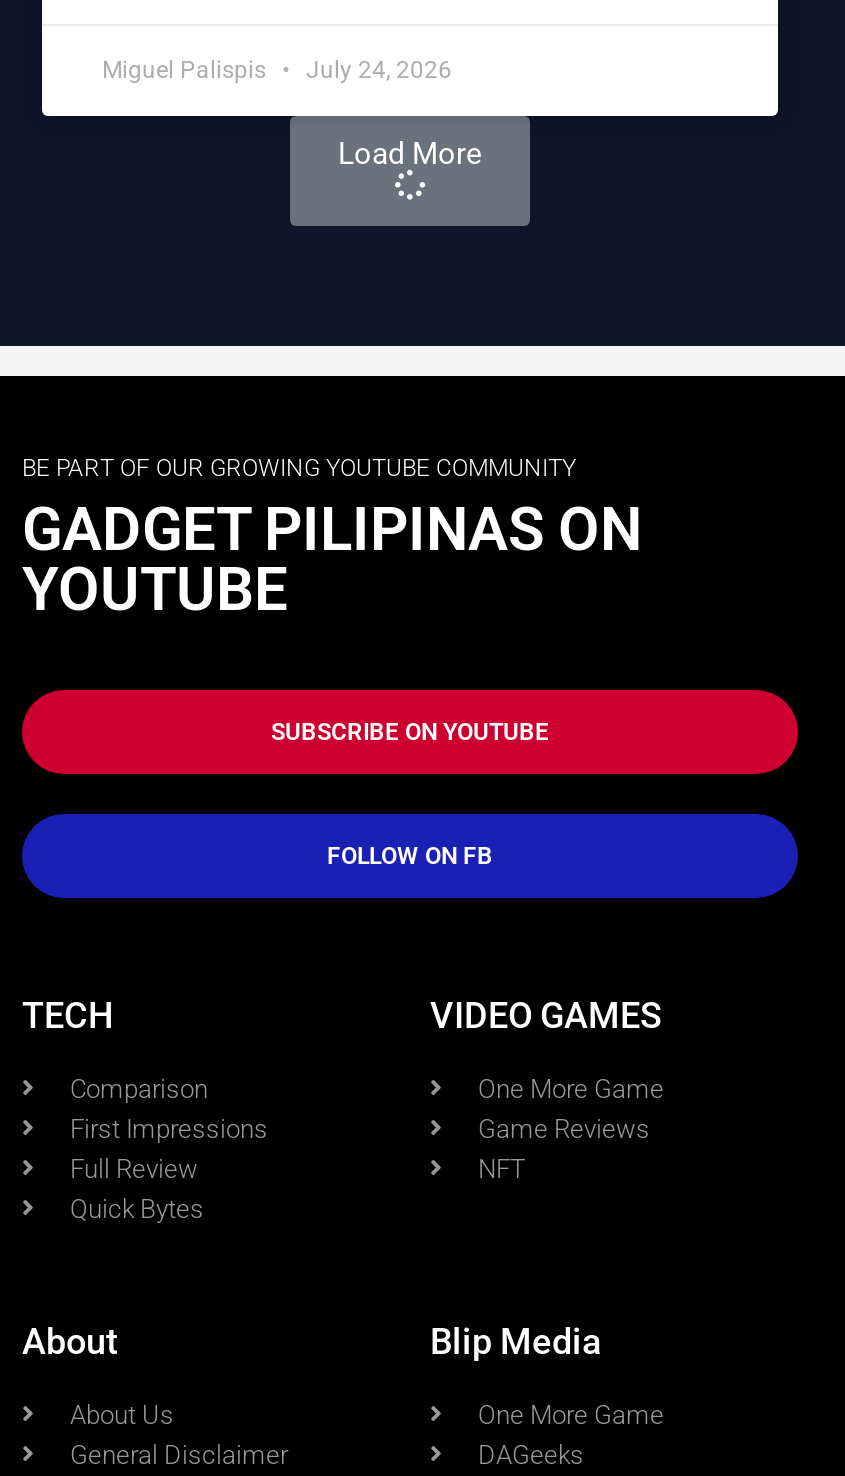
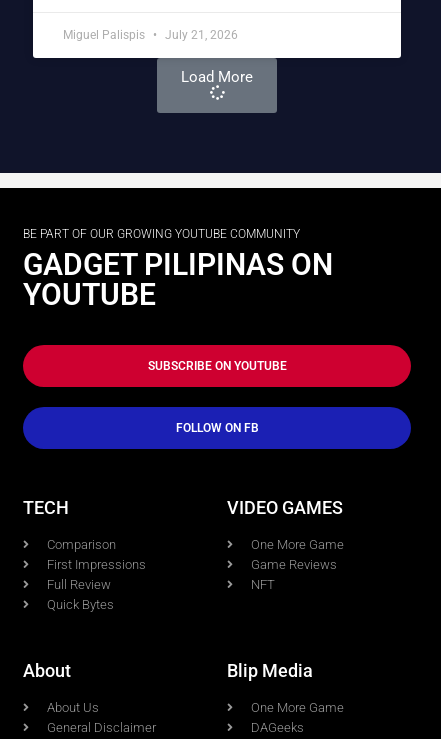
[102,55,452,83] Miguel Palispis July 24, 2026 -> [63,28,238,42] Miguel Palispis July 21, 2026

